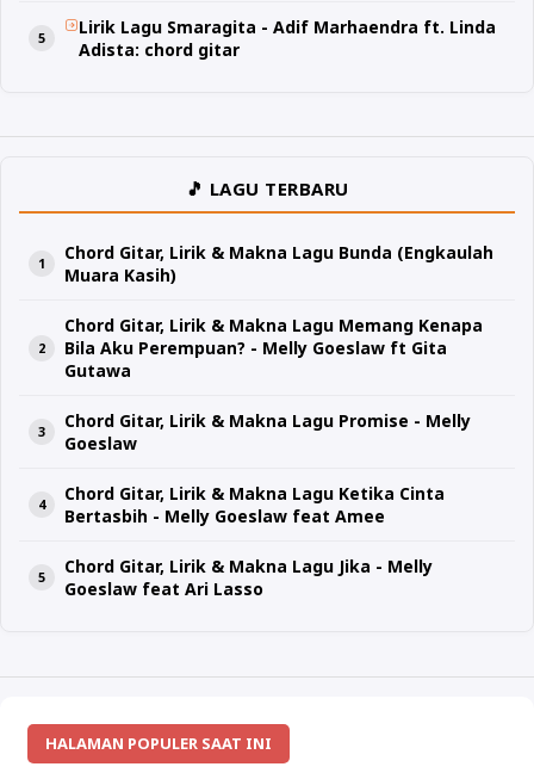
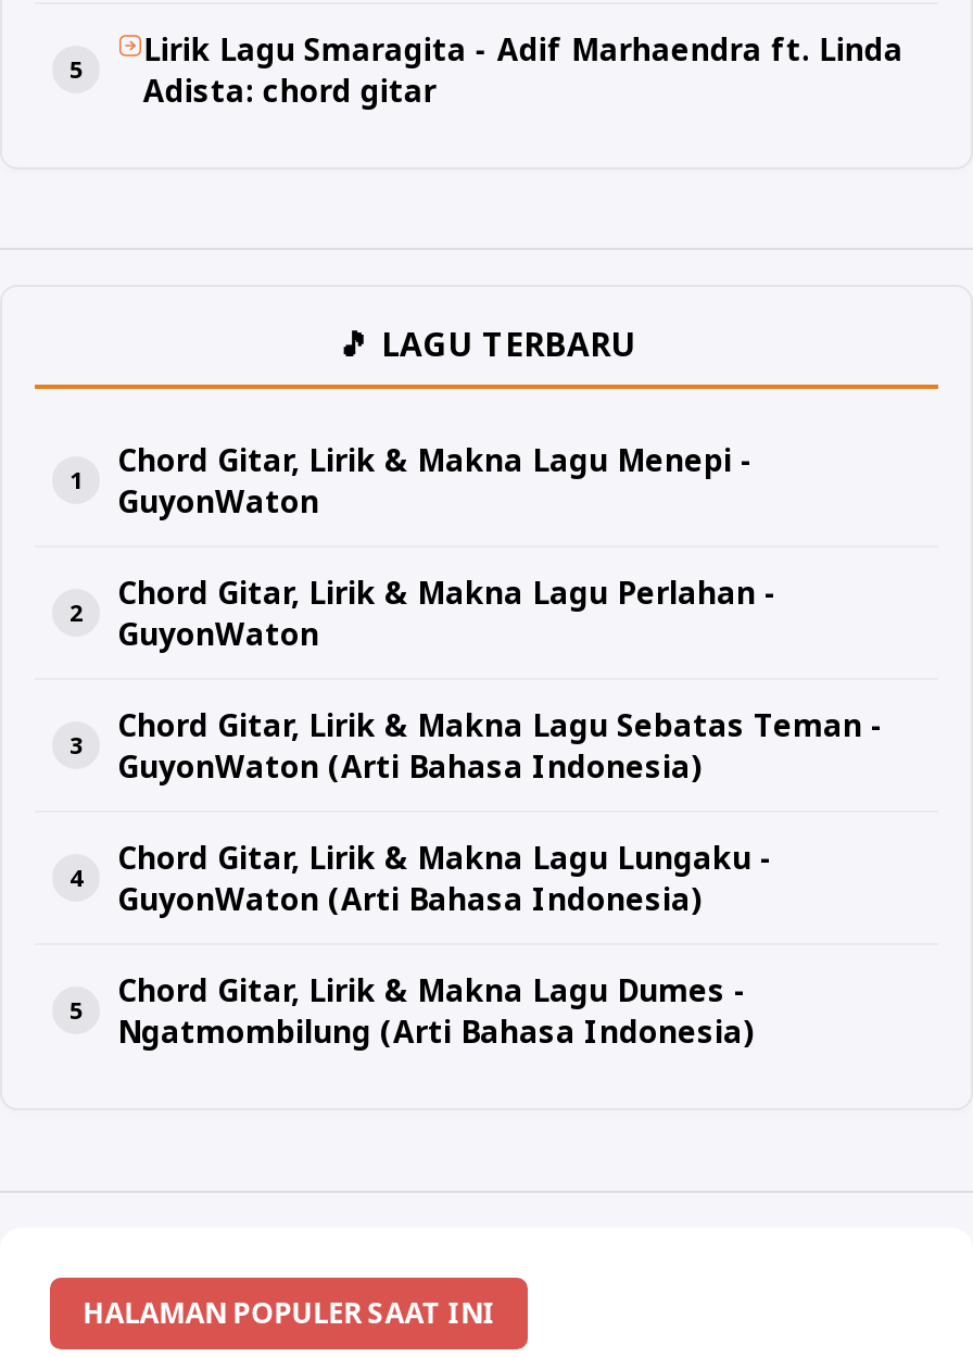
[64,241,493,287] Chord Gitar, Lirik & Makna Lagu Bunda (Engkaulah | Muara Kasih) -> [117,440,754,522] Chord Gitar, Lirik & Makna Lagu Menepi - | GuyonWaton
[64,314,483,382] Chord Gitar, Lirik & Makna Lagu Memang Kenapa | Bila Aku Perempuan? - Melly Goeslaw ft Gita | Gutawa -> [117,572,778,655] Chord Gitar, Lirik & Makna Lagu Perlahan - | GuyonWaton
[64,410,471,455] Chord Gitar, Lirik & Makna Lagu Promise - Melly | Goeslaw -> [117,705,884,787] Chord Gitar, Lirik & Makna Lagu Sebatas Teman - | GuyonWaton (Arti Bahasa Indonesia)
[64,482,445,528] Chord Gitar, Lirik & Makna Lagu Ketika Cinta | Bertasbih - Melly Goeslaw feat Amee -> [117,837,773,920] Chord Gitar, Lirik & Makna Lagu Lungaku - | GuyonWaton (Arti Bahasa Indonesia)
[64,555,433,601] Chord Gitar, Lirik & Makna Lagu Jika - Melly | Goeslaw feat Ari Lasso -> [117,970,754,1053] Chord Gitar, Lirik & Makna Lagu Dumes - | Ngatmombilung (Arti Bahasa Indonesia)

